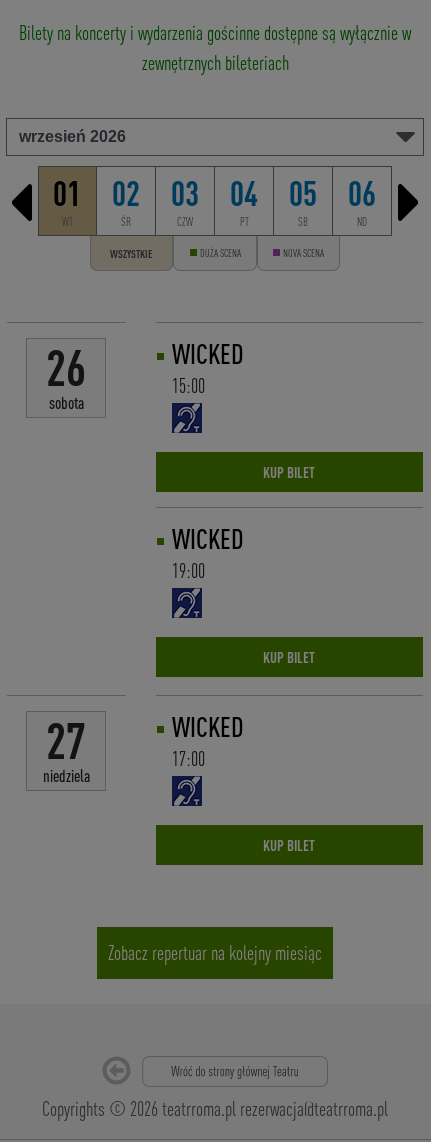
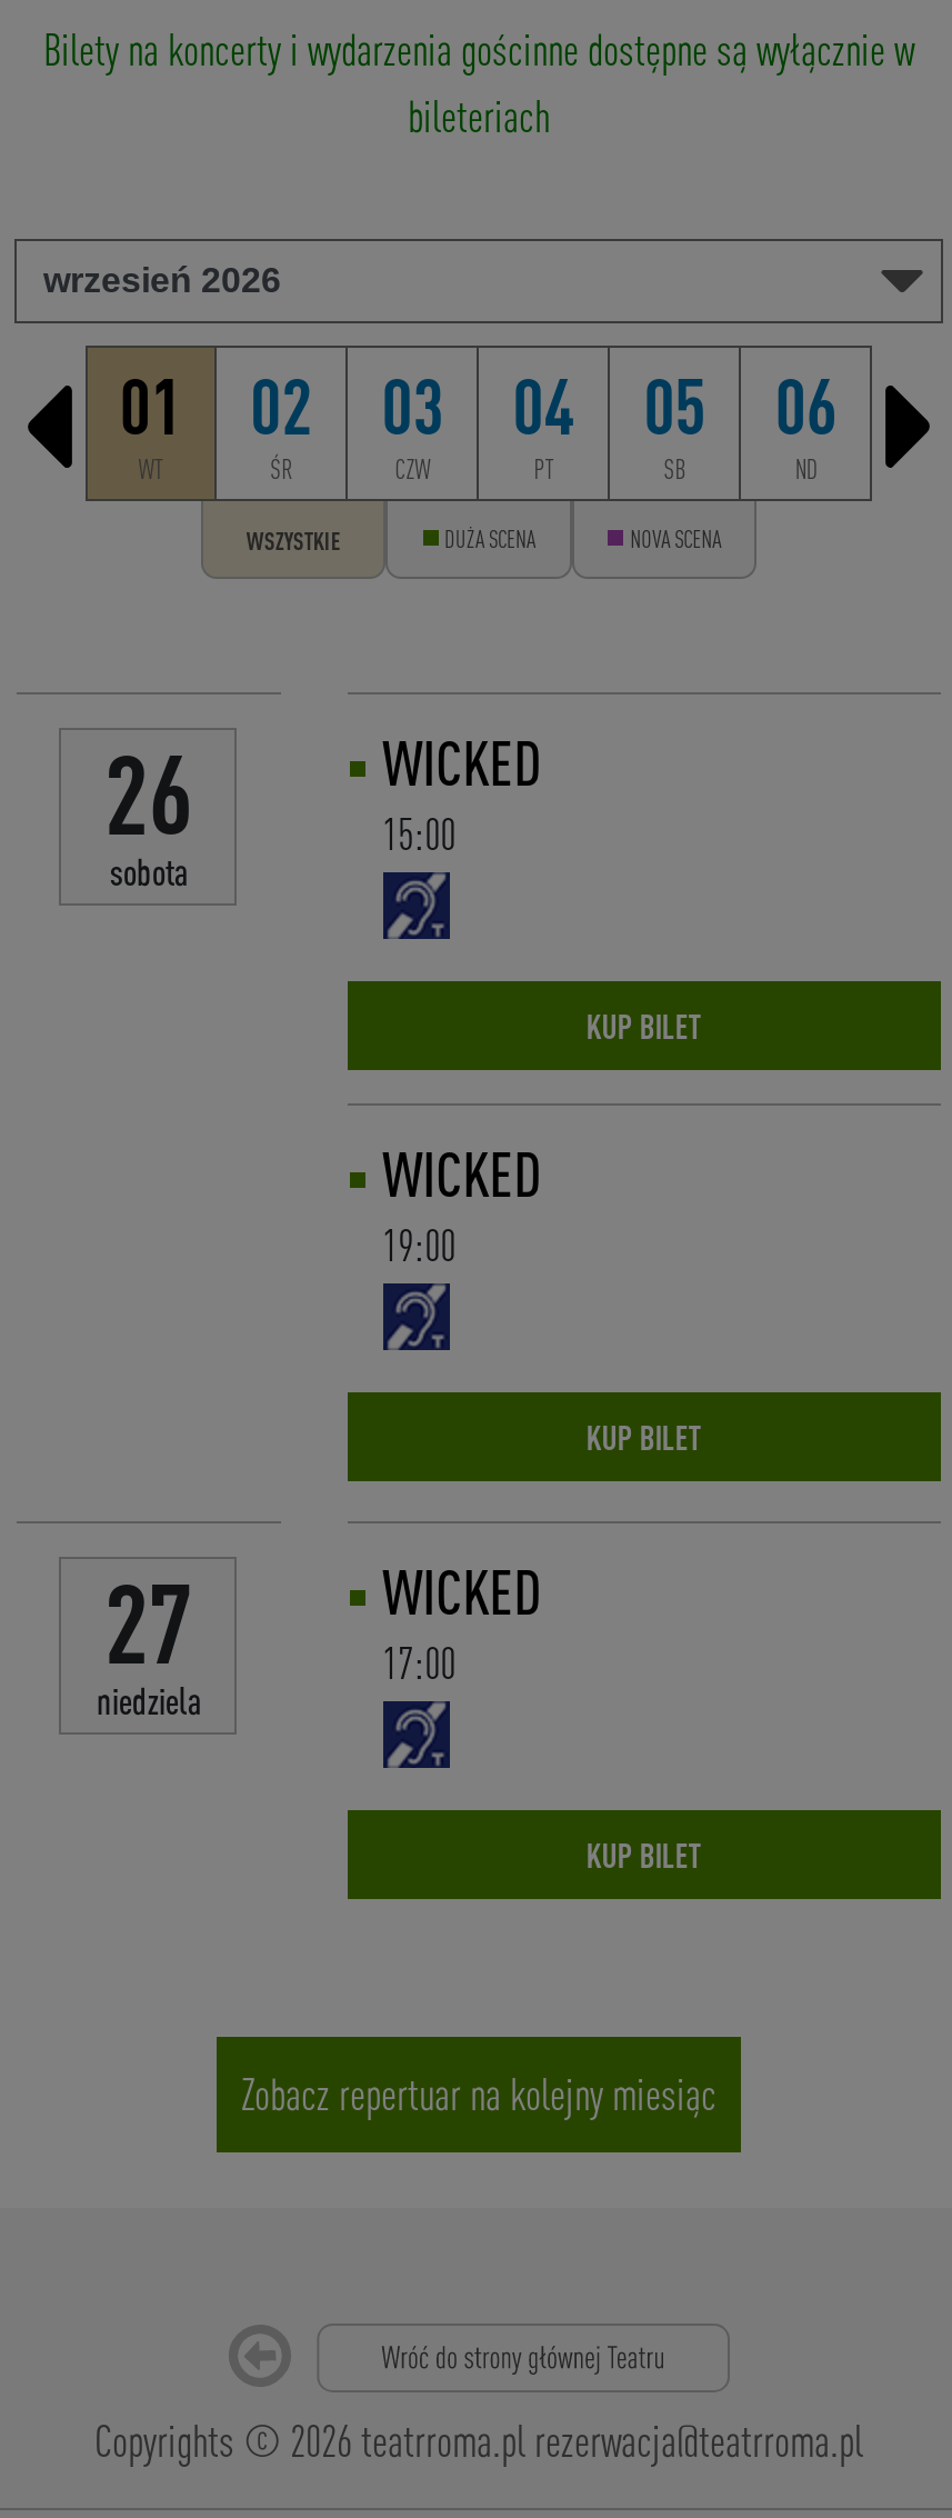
[141,51,288,74] zewnętrznych bileteriach -> [408,90,550,141] bileteriach

